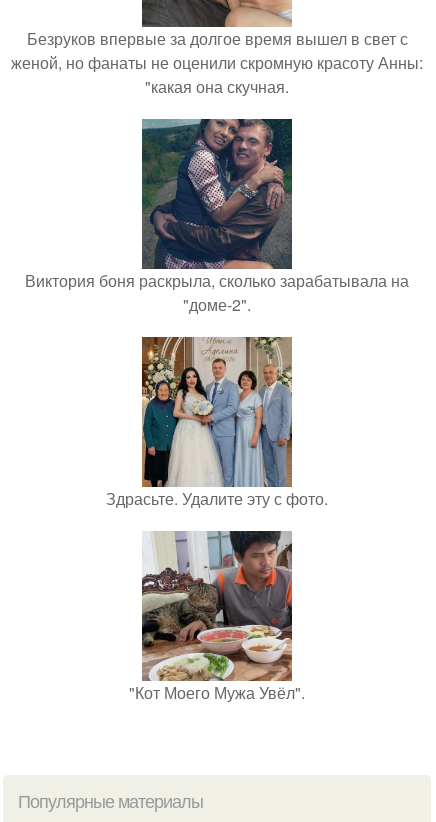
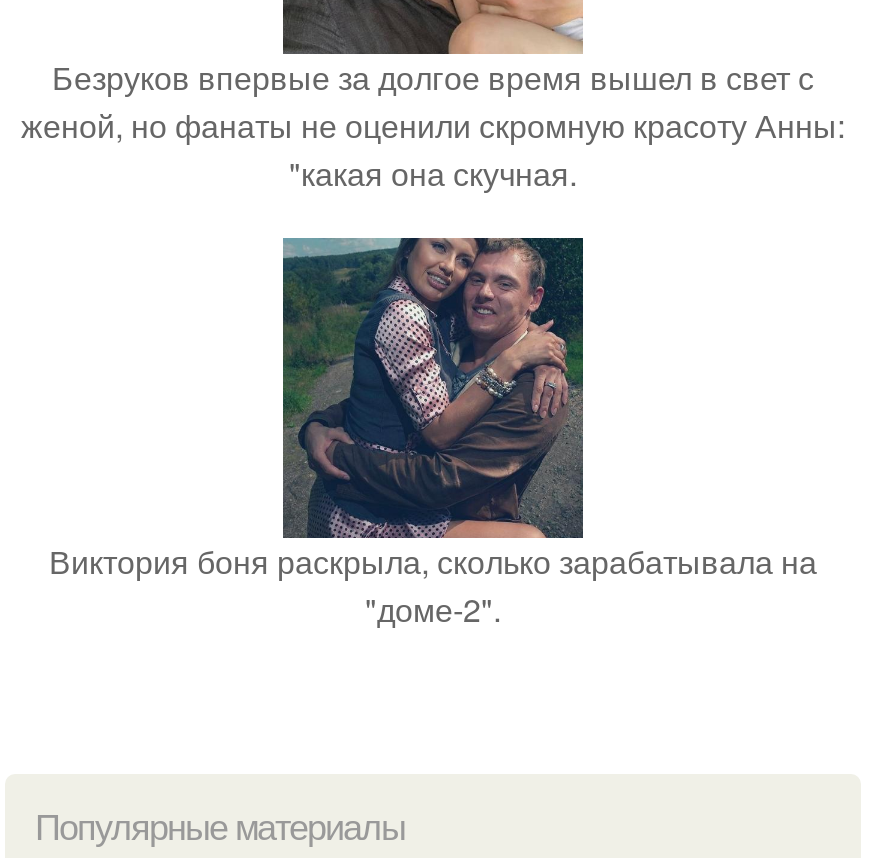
[106,336,328,509] [image] | Здрасьте. Удалите эту с фото. -> none
[129,530,305,703] [image] | "Кот Моего Мужа Увёл". -> none

